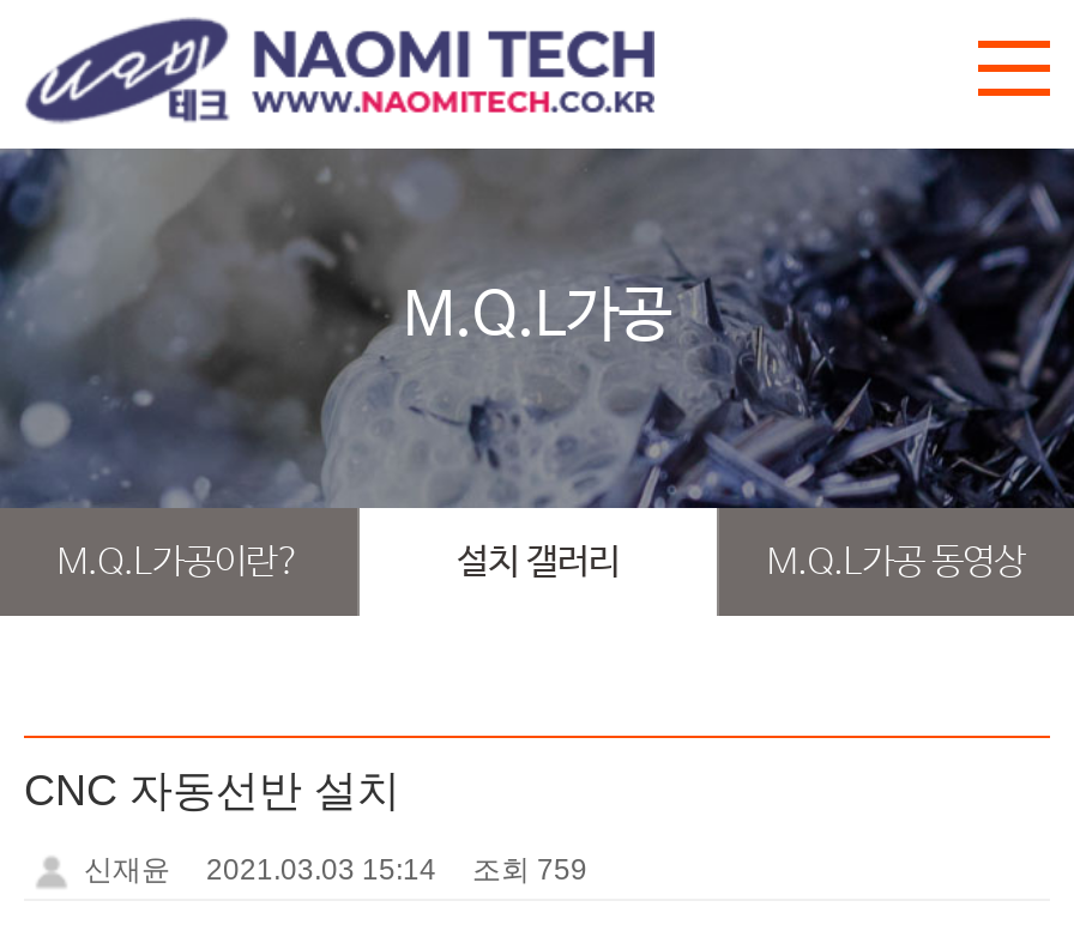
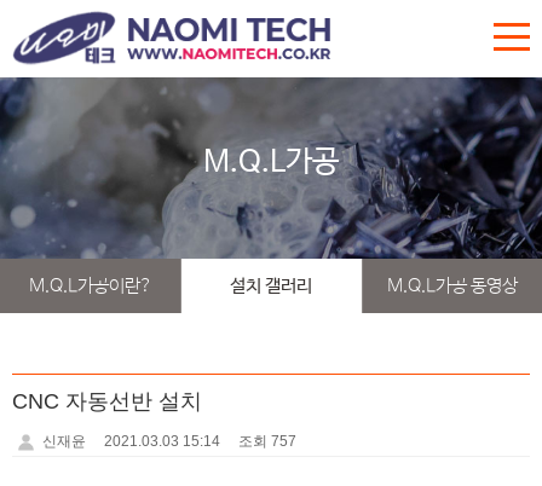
[77,853,587,887] 신재윤 2021.03.03 15:14 조회 759 -> [39,433,296,450] 신재윤 2021.03.03 15:14 조회 757

